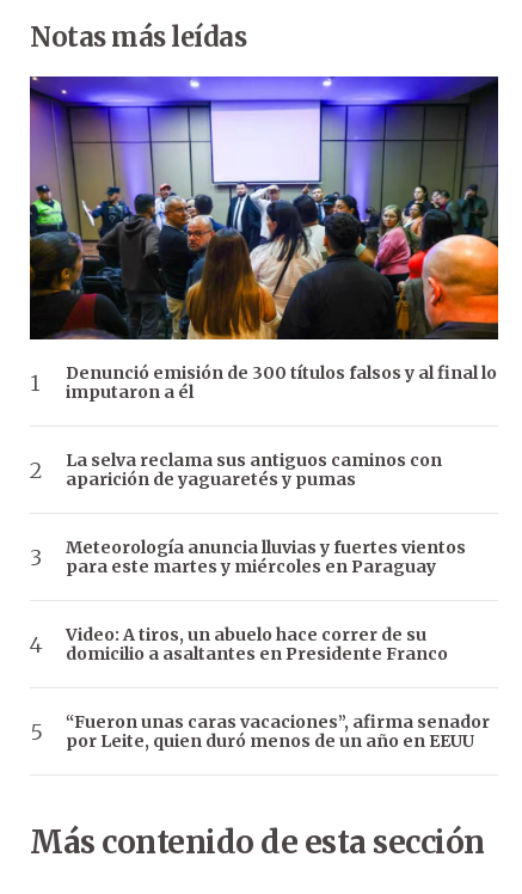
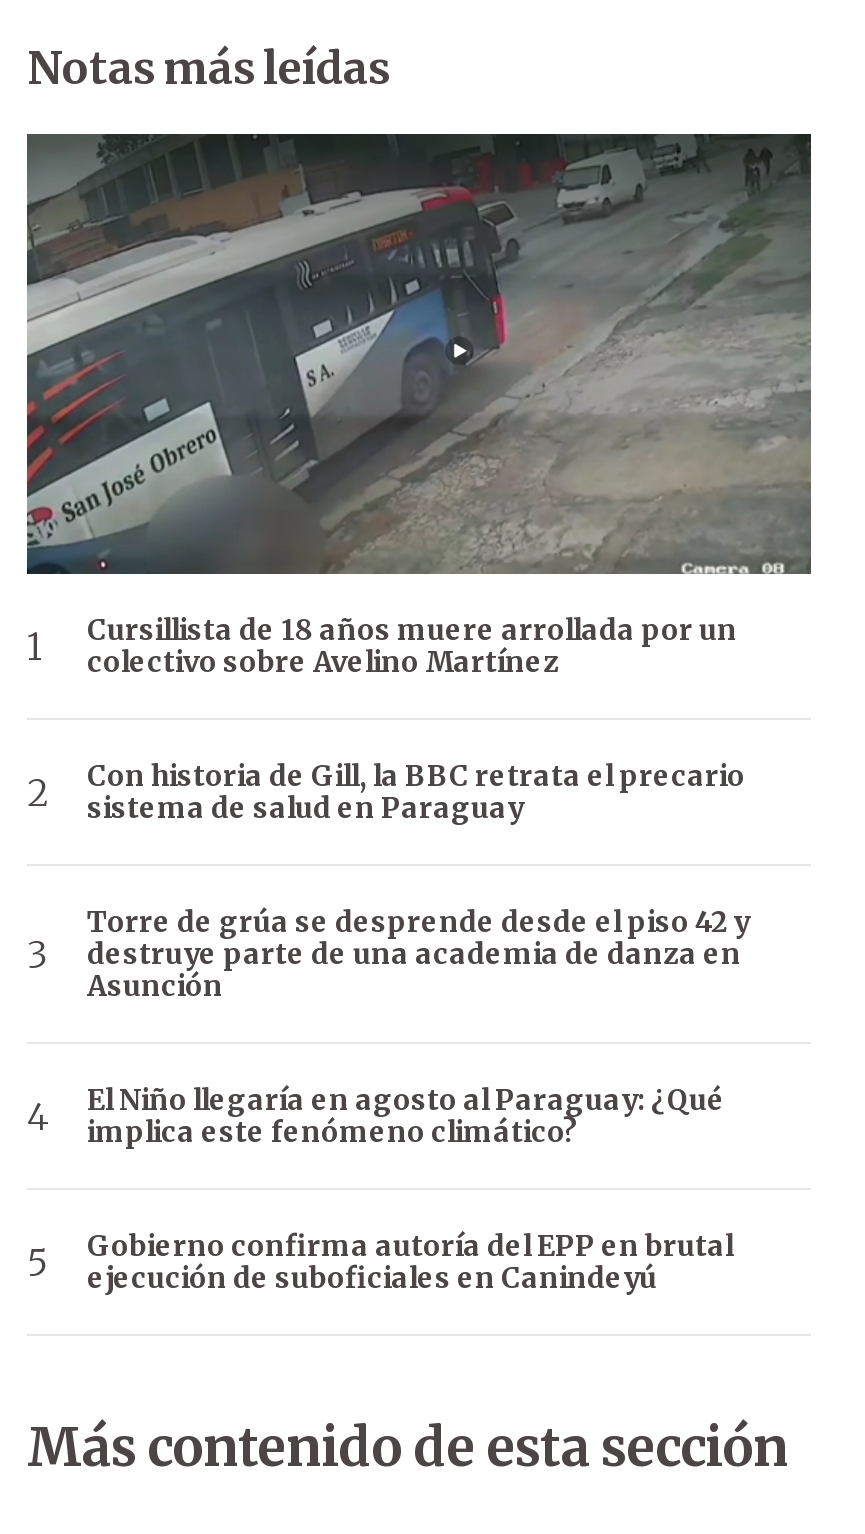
[29,75,499,403] [image] | Denunció emisión de 300 títulos falsos y al final lo | imputaron a él -> [25,132,813,681] [image] | Cursillista de 18 años muere arrollada por un | colectivo sobre Avelino Martínez
[66,450,442,491] La selva reclama sus antiguos caminos con | aparición de yaguaretés y pumas -> [87,759,745,827] Con historia de Gill, la BBC retrata el precario | sistema de salud en Paraguay
[66,537,466,578] Meteorología anuncia lluvias y fuertes vientos | para este martes y miércoles en Paraguay -> [87,905,749,1005] Torre de grúa se desprende desde el piso 42 y | destruye parte de una academia de danza en | Asunción
[66,624,448,665] Video: A tiros, un abuelo hace correr de su | domicilio a asaltantes en Presidente Franco -> [87,1083,725,1151] El Niño llegaría en agosto al Paraguay: ¿Qué | implica este fenómeno climático?
[66,712,490,752] “Fueron unas caras vacaciones”, afirma senador | por Leite, quien duró menos de un año en EEUU -> [87,1229,733,1297] Gobierno confirma autoría del EPP en brutal | ejecución de suboficiales en Canindeyú

